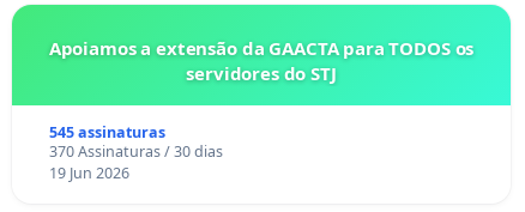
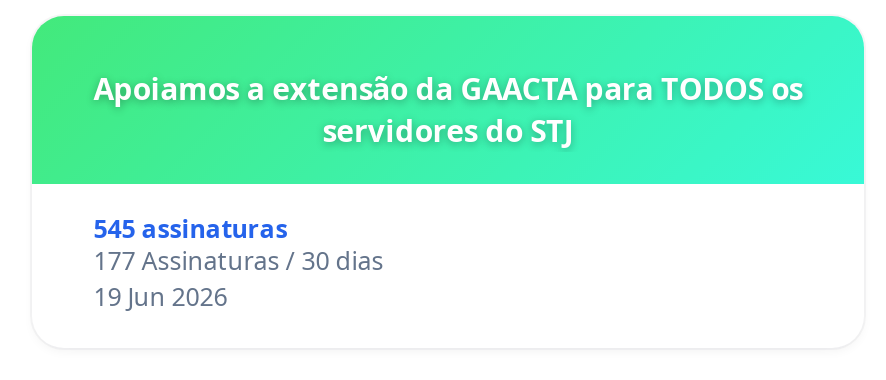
[49,142,223,162] 370 Assinaturas / 30 dias -> [94,245,384,279] 177 Assinaturas / 30 dias

